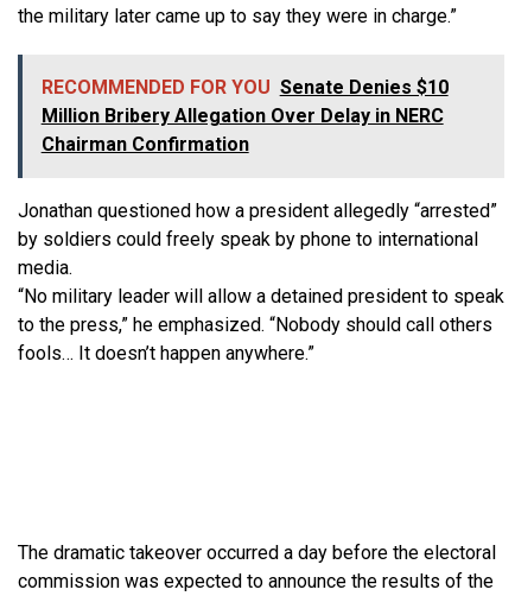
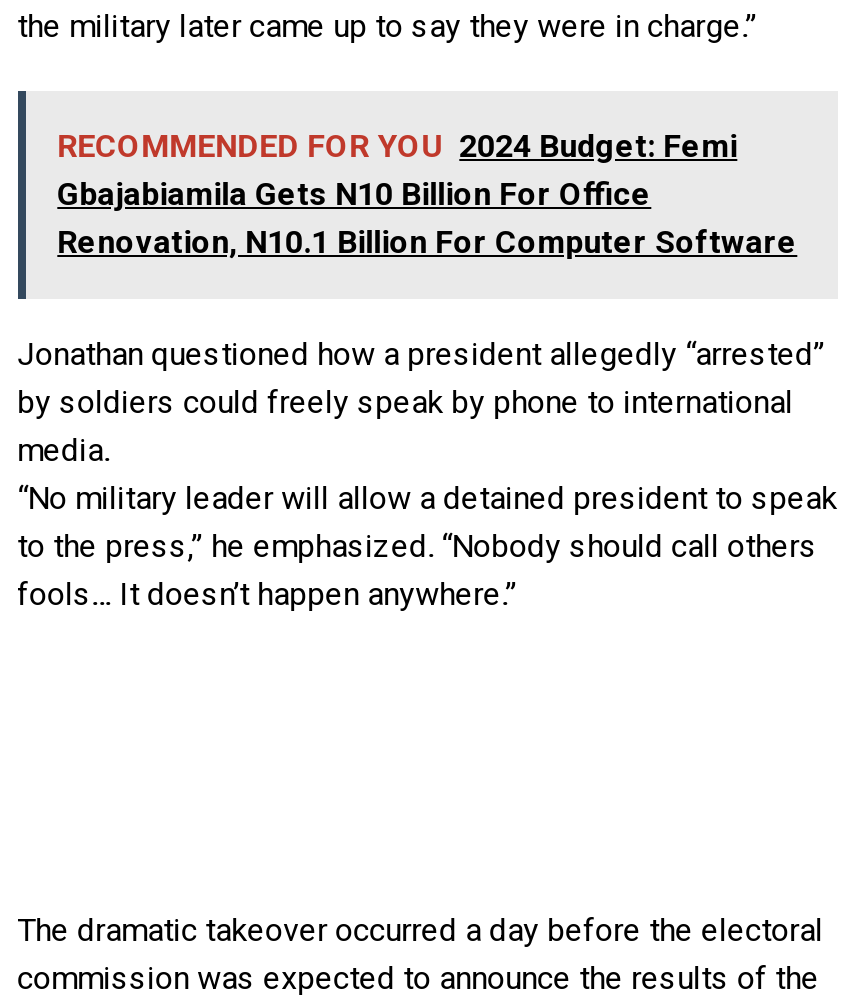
[41,76,448,155] RECOMMENDED FOR YOU Senate Denies $10 | Million Bribery Allegation Over Delay in NERC | Chairman Confirmation -> [57,128,797,262] RECOMMENDED FOR YOU 2024 Budget: Femi | Gbajabiamila Gets N10 Billion For Office | Renovation, N10.1 Billion For Computer Software

